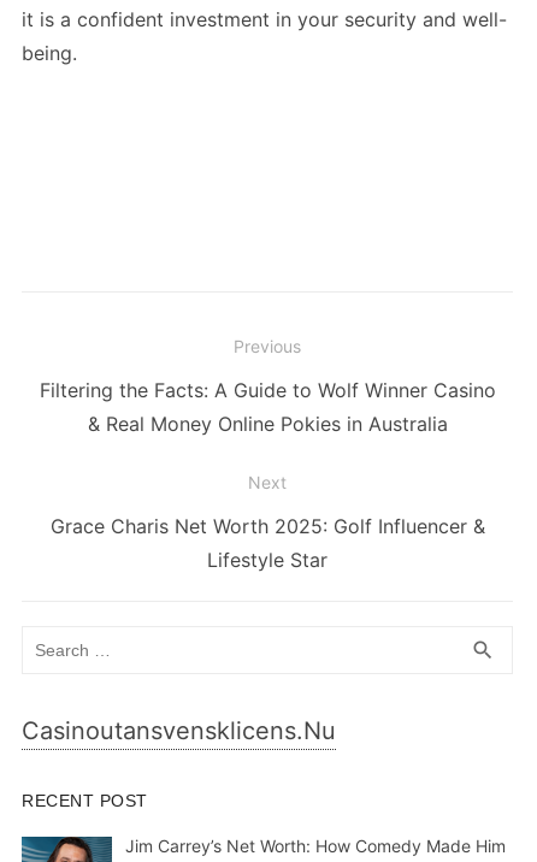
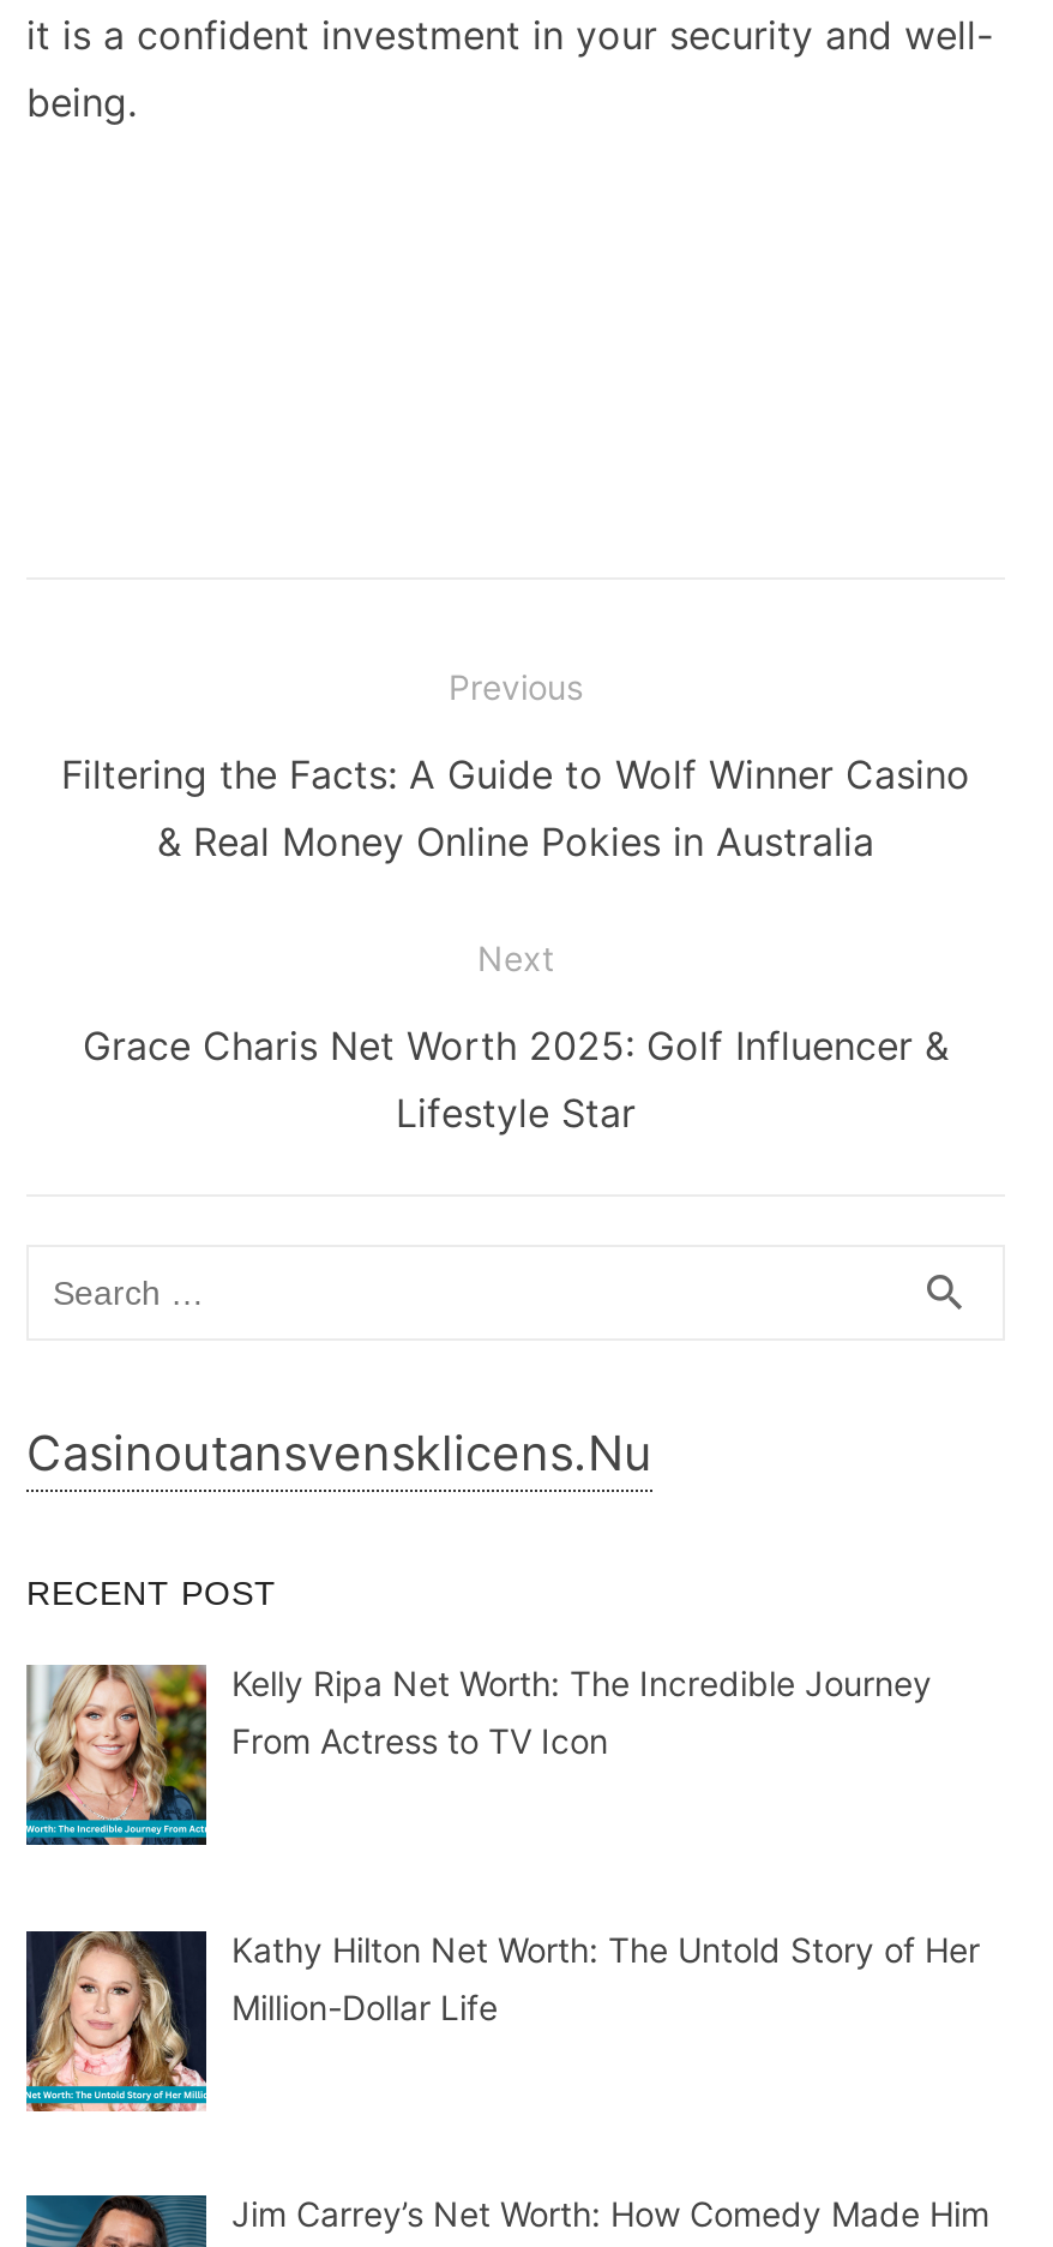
none -> [24,1662,932,1850] [image] | Kelly Ripa Net Worth: The Incredible Journey | From Actress to TV Icon
none -> [24,1928,980,2116] [image] | Kathy Hilton Net Worth: The Untold Story of Her | Million-Dollar Life

